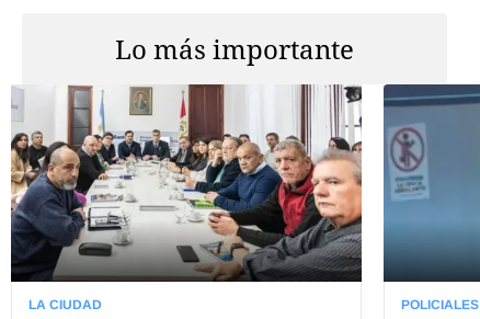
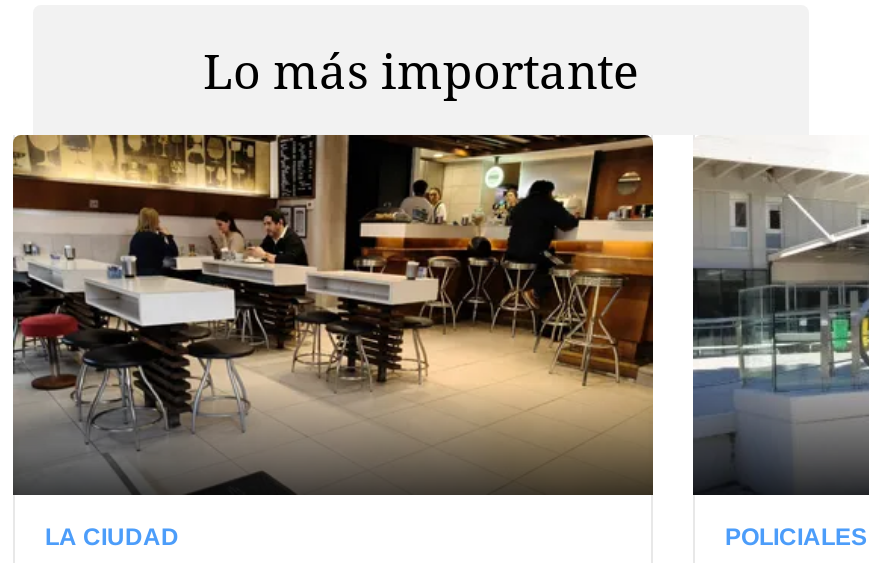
[10,83,363,282] [image] -> [11,133,655,495] [image]
[382,83,477,281] [image] -> [691,135,863,491] [image]

